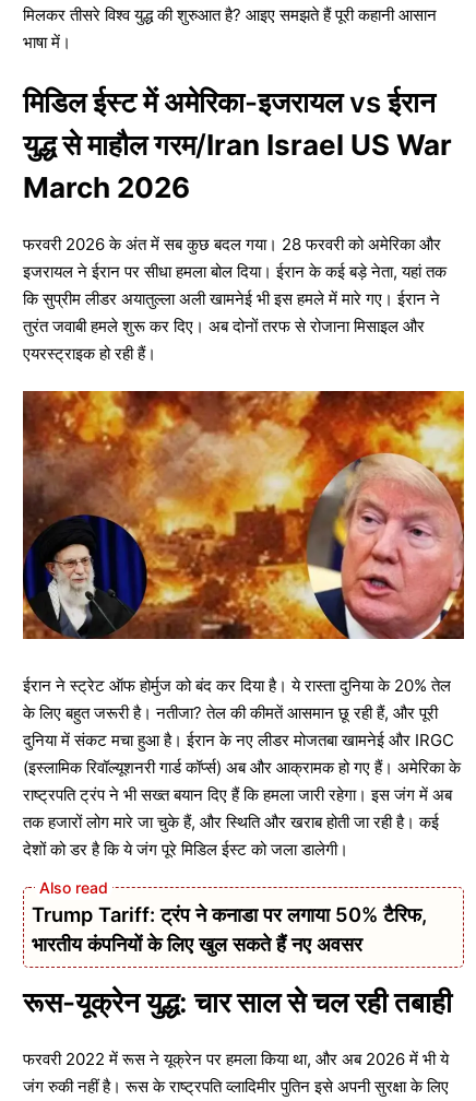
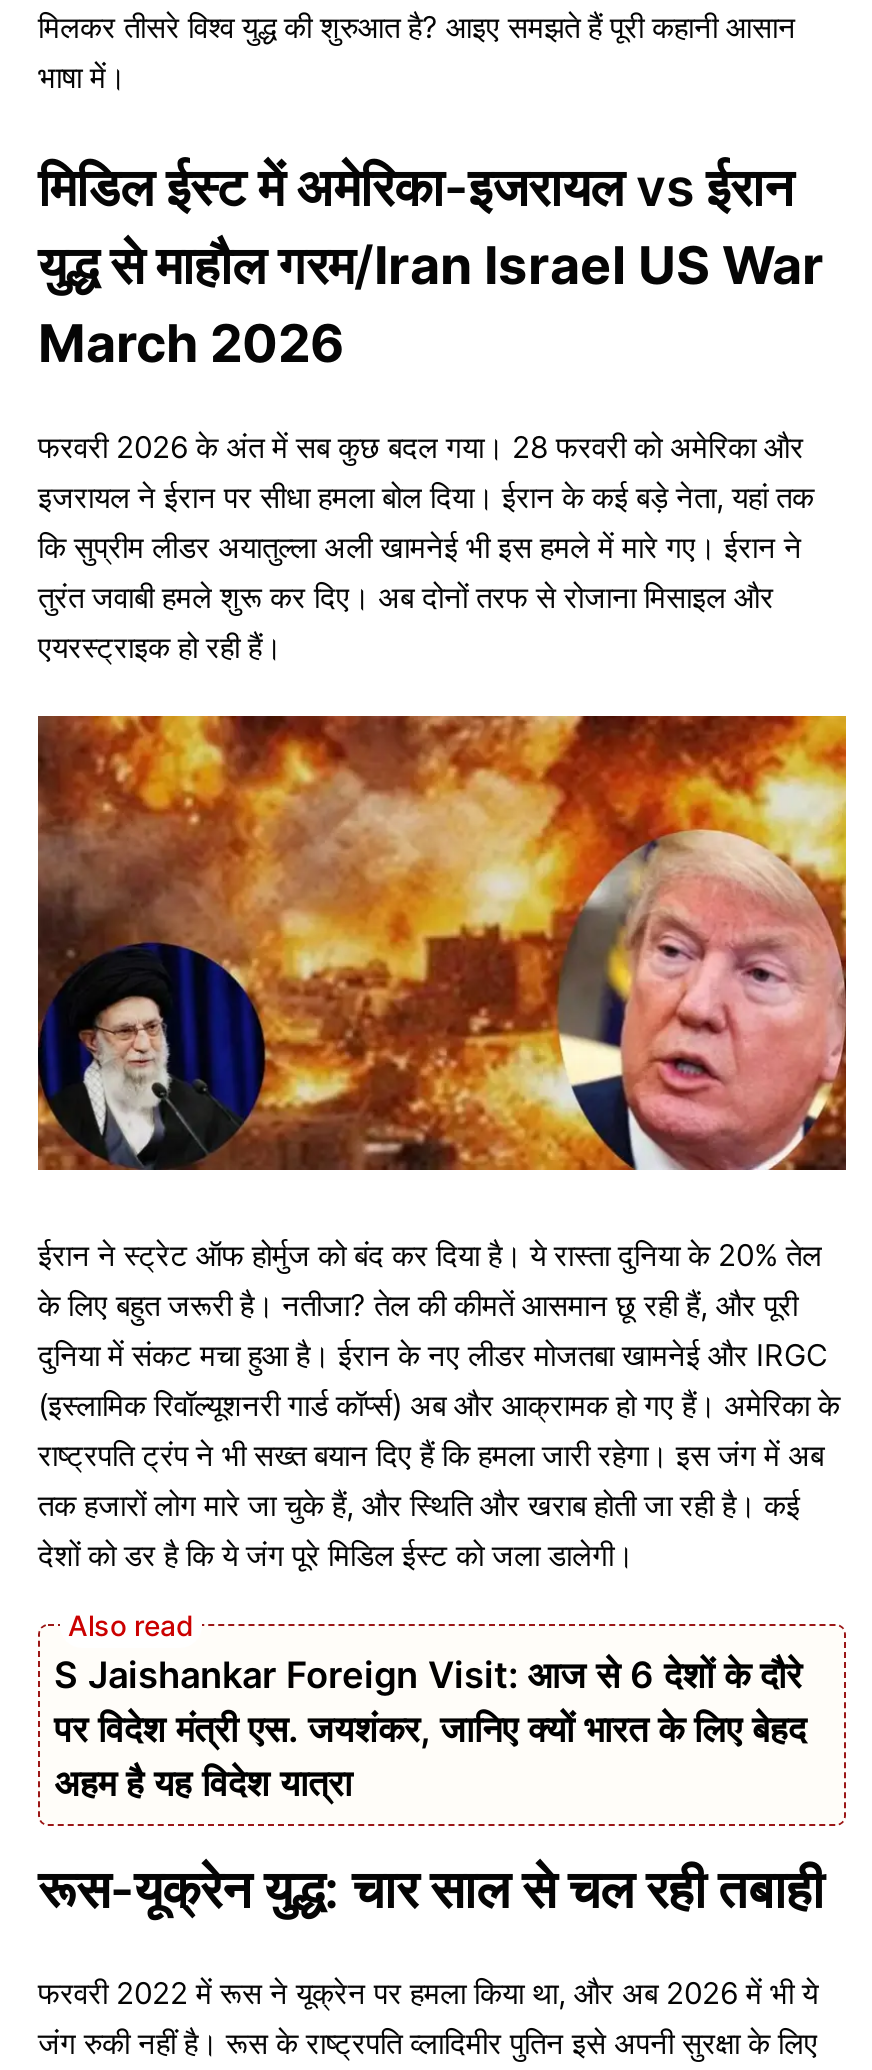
[32,902,427,956] Trump Tariff: ट्रंप ने कनाडा पर लगाया 50% टैरिफ, | भारतीय कंपनियों के लिए खुल सकते हैं नए अवसर -> [54,1652,806,1804] S Jaishankar Foreign Visit: आज से 6 देशों के दौरे | पर विदेश मंत्री एस. जयशंकर, जानिए क्यों भारत के लिए बेहद | अहम है यह विदेश यात्रा

